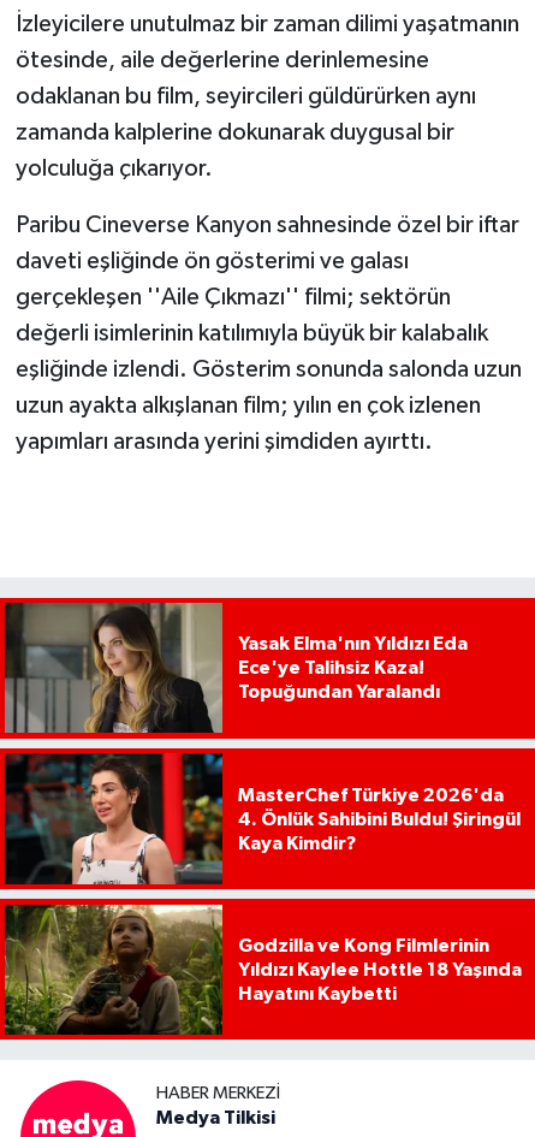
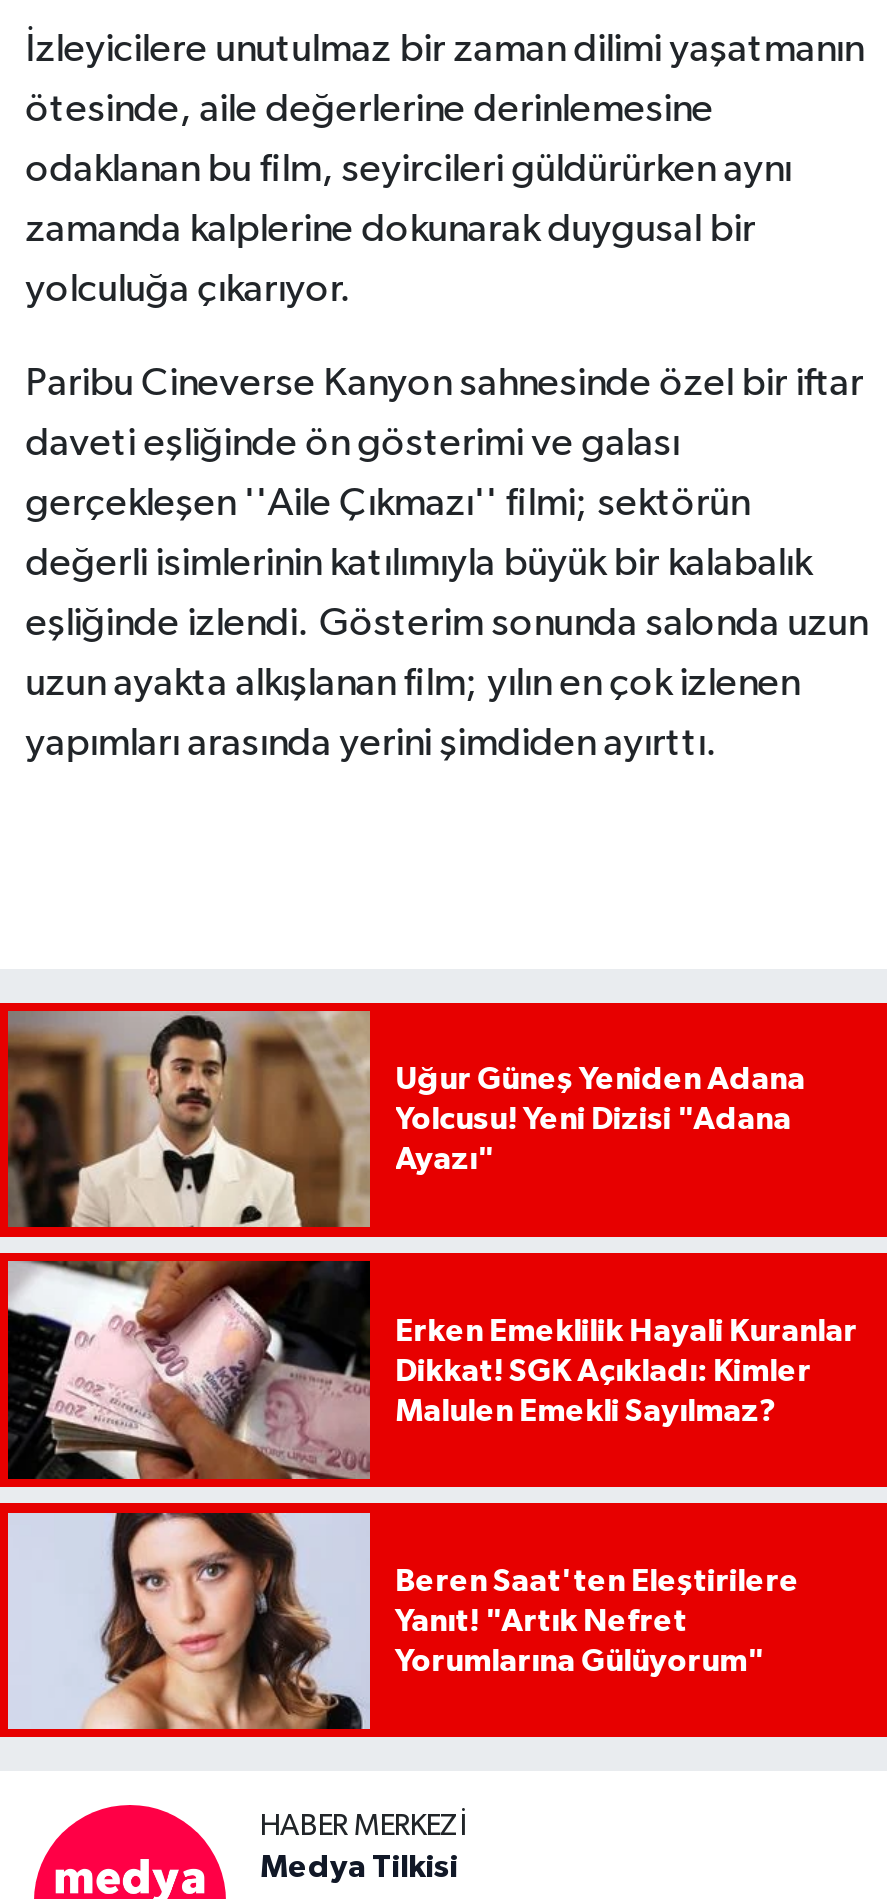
[4,602,467,734] [image] | Yasak Elma'nın Yıldızı Eda | Ece'ye Talihsiz Kaza! | Topuğundan Yaralandı -> [6,1009,805,1229] [image] | Uğur Güneş Yeniden Adana | Yolcusu! Yeni Dizisi "Adana | Ayazı"
[4,752,520,886] [image] | MasterChef Türkiye 2026'da | 4. Önlük Sahibini Buldu! Şiringül | Kaya Kimdir? -> [6,1259,857,1481] [image] | Erken Emeklilik Hayali Kuranlar | Dikkat! SGK Açıkladı: Kimler | Malulen Emekli Sayılmaz?
[4,904,521,1036] [image] | Godzilla ve Kong Filmlerinin | Yıldızı Kaylee Hottle 18 Yaşında | Hayatını Kaybetti -> [6,1511,799,1731] [image] | Beren Saat'ten Eleştirilere | Yanıt! "Artık Nefret | Yorumlarına Gülüyorum"

